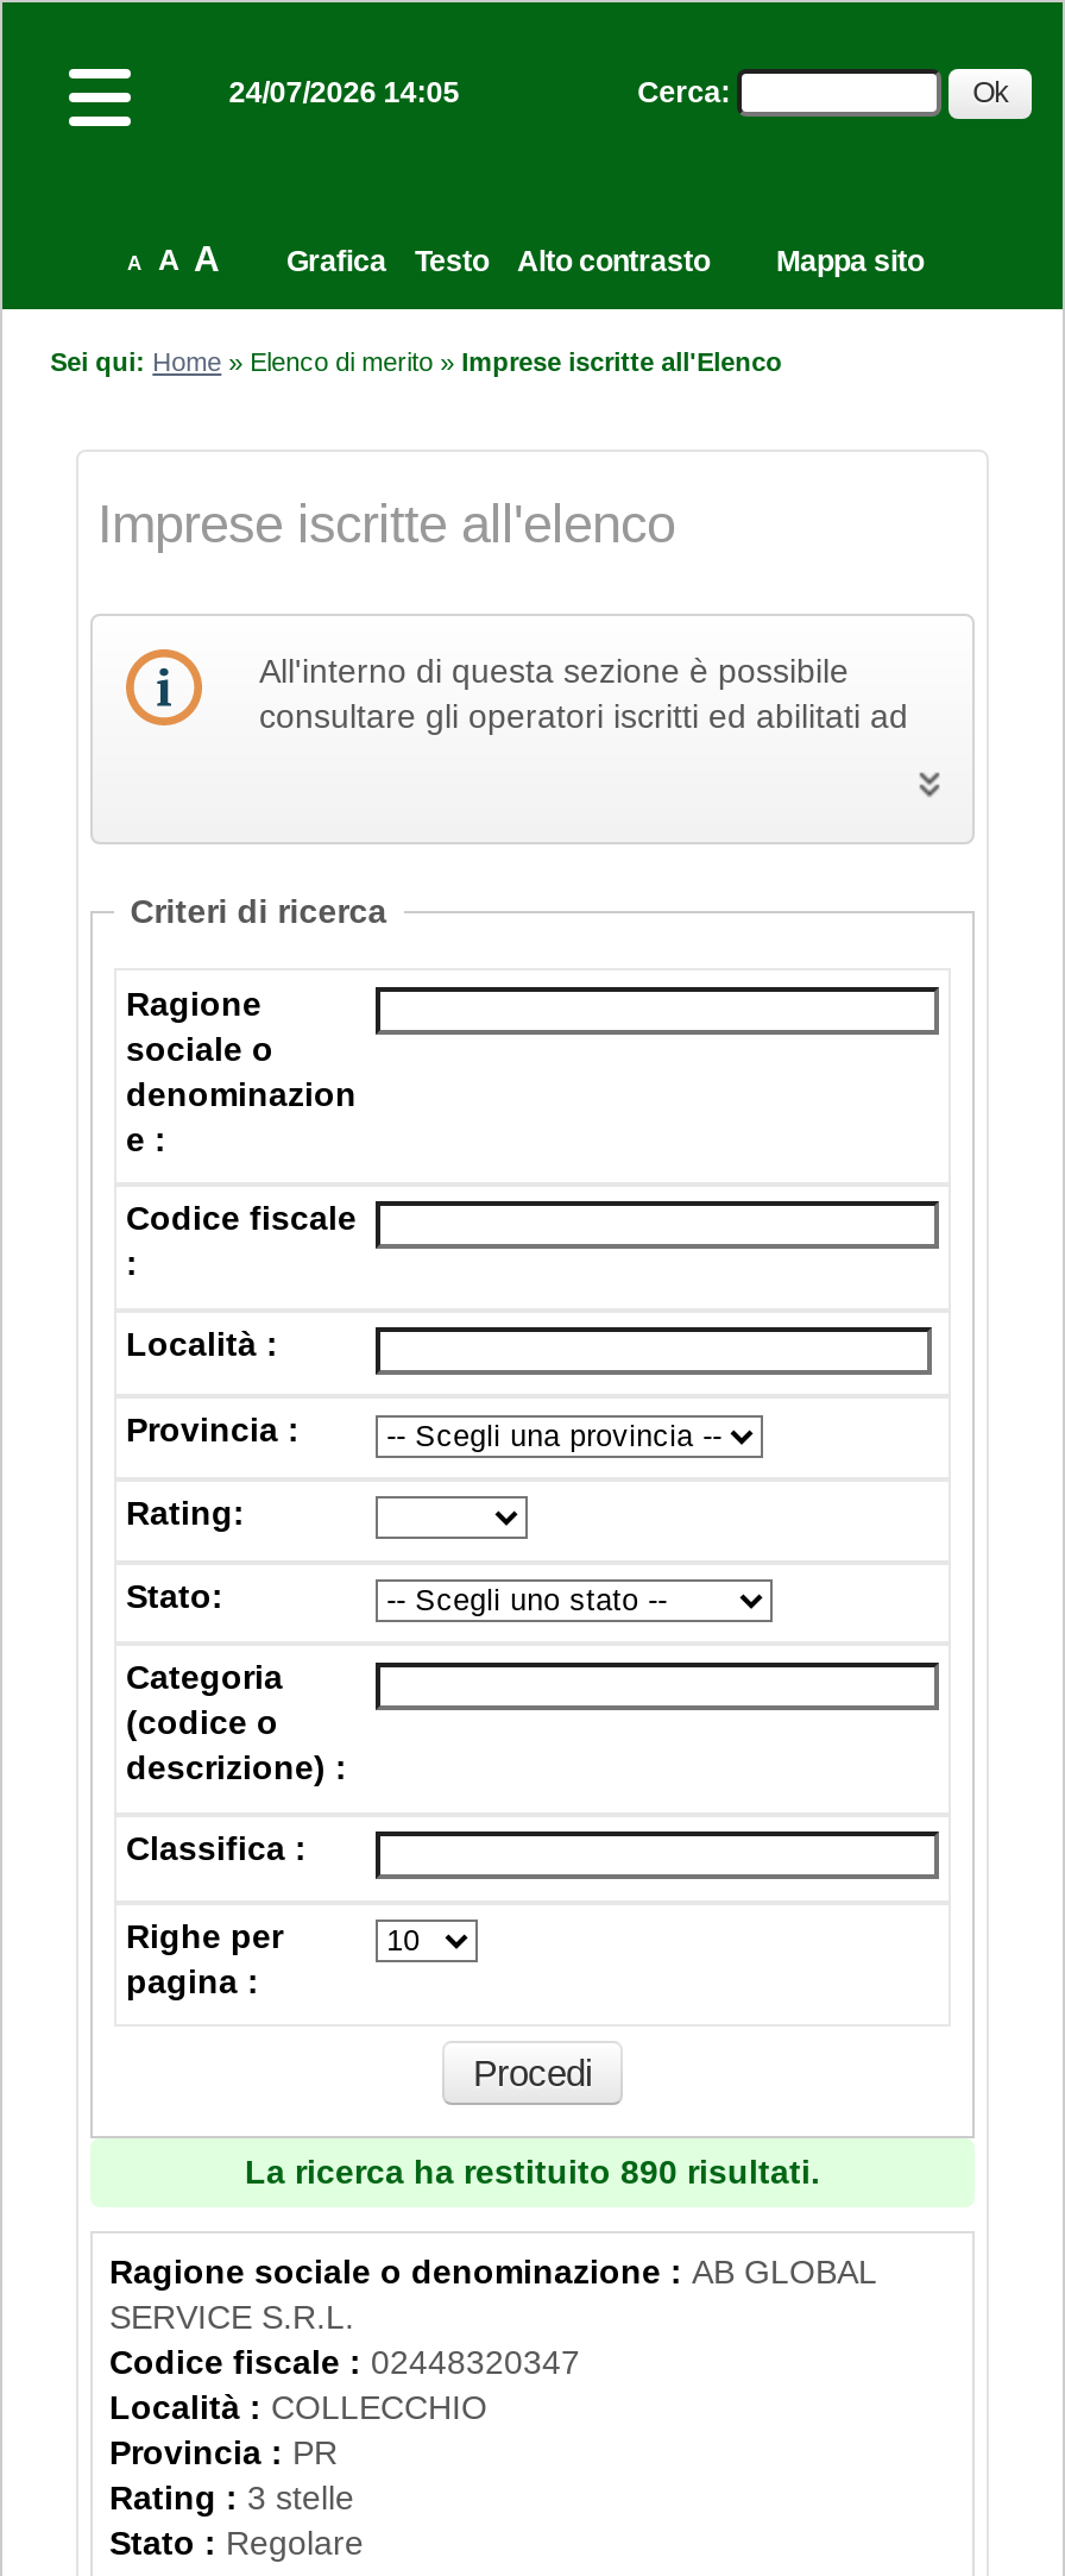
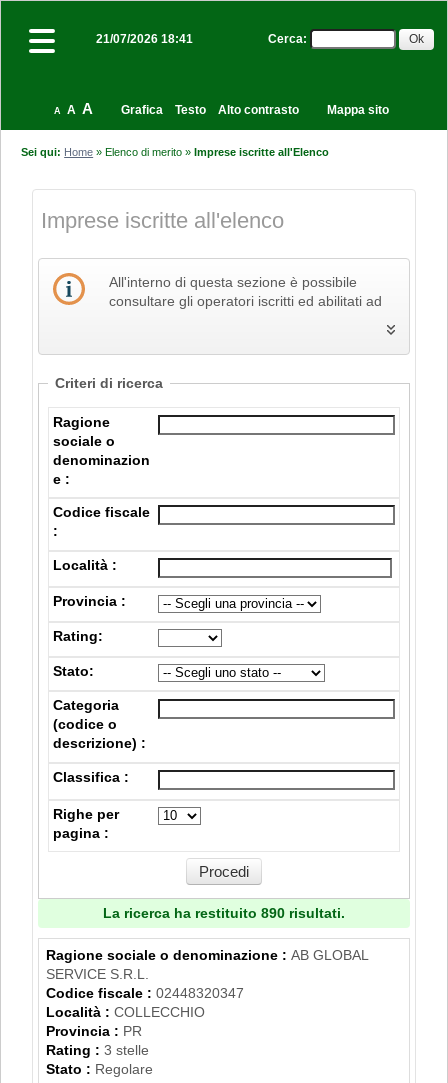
[229,77,460,110] 24/07/2026 14:05 -> [96,32,193,46] 21/07/2026 18:41

